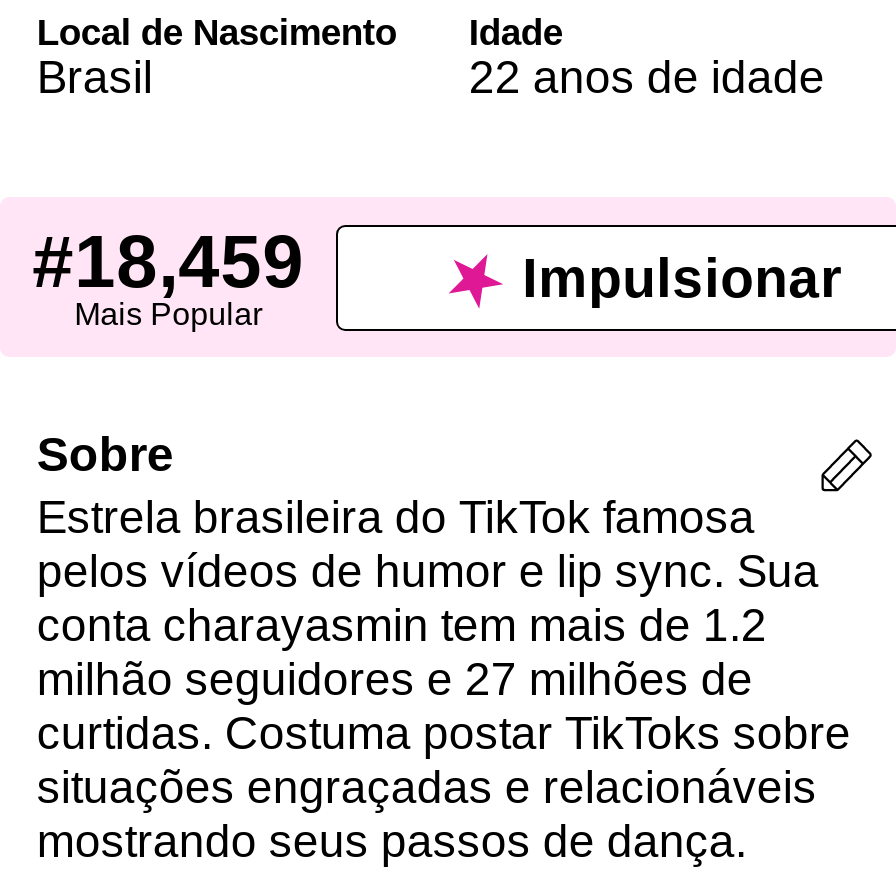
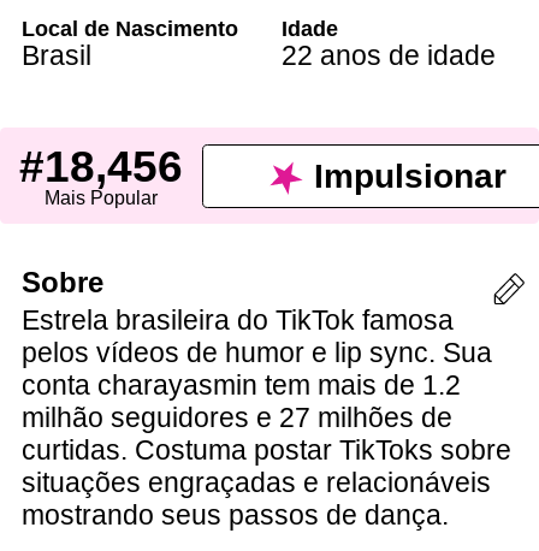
[32,220,304,302] #18,459 -> [19,141,183,191] #18,456

